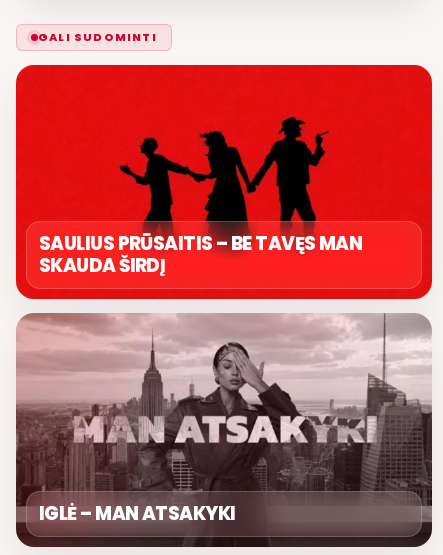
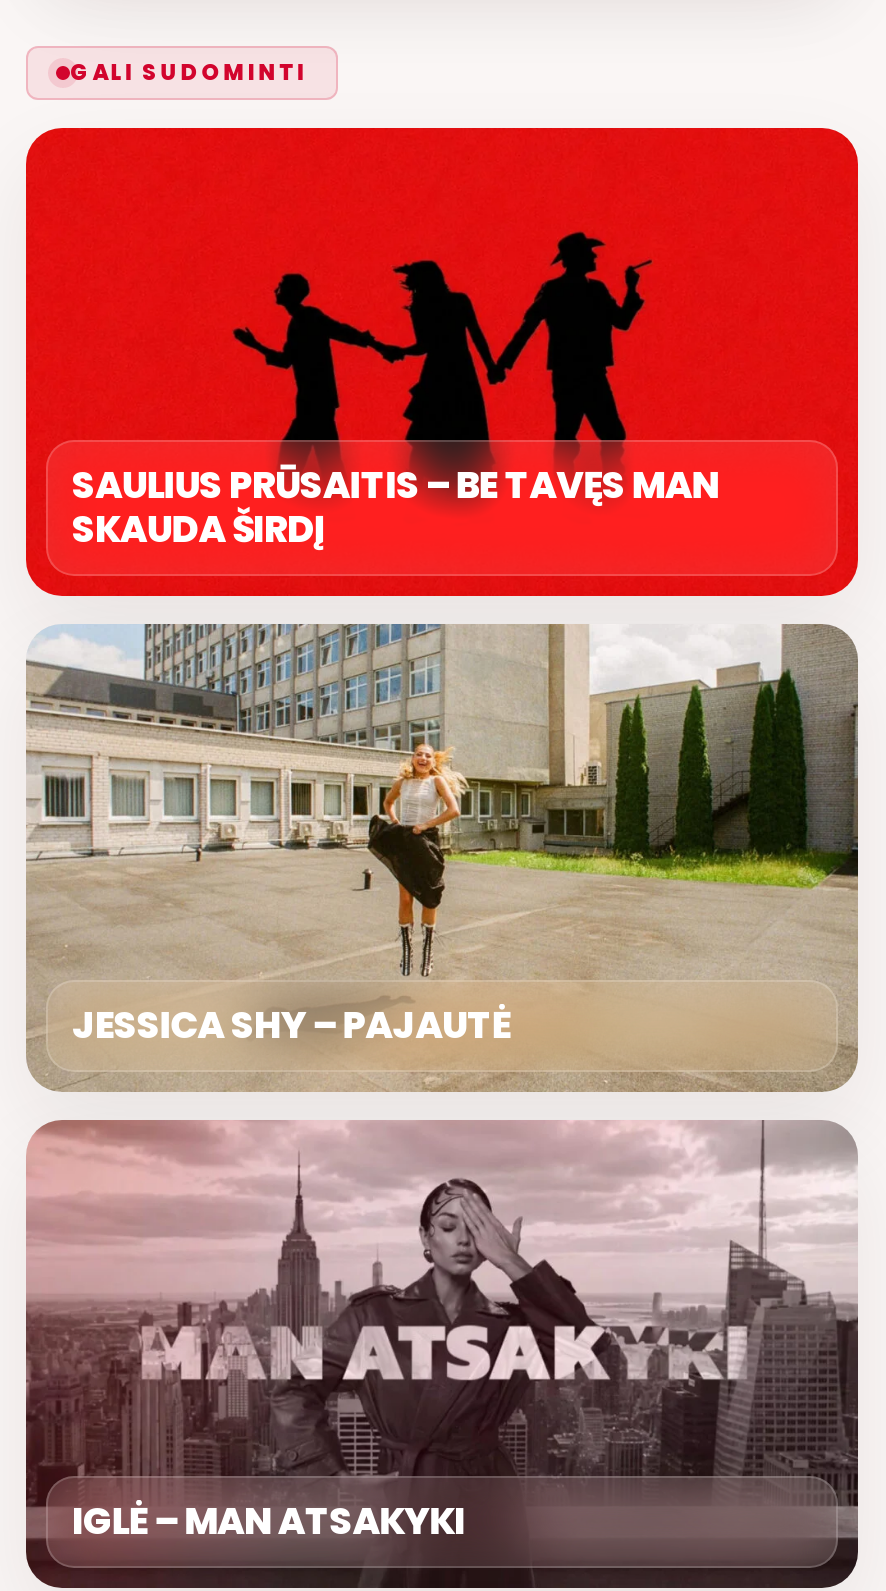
none -> [26,624,860,1090] [image] | JESSICA SHY – PAJAUTĖ

